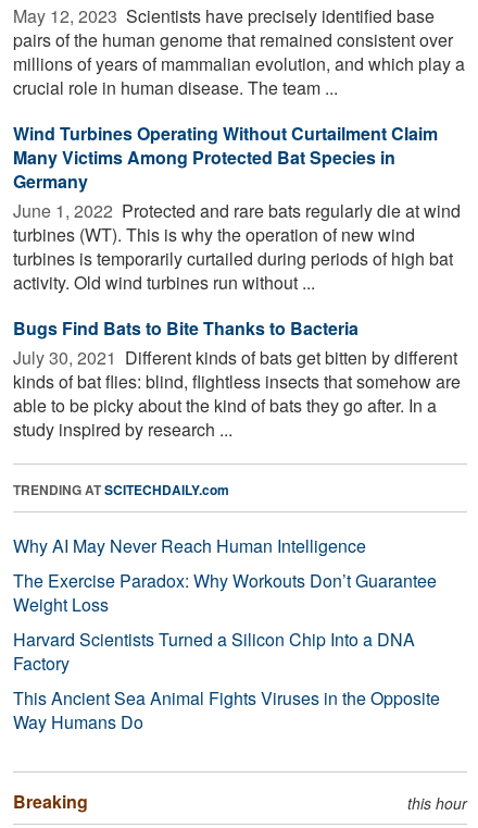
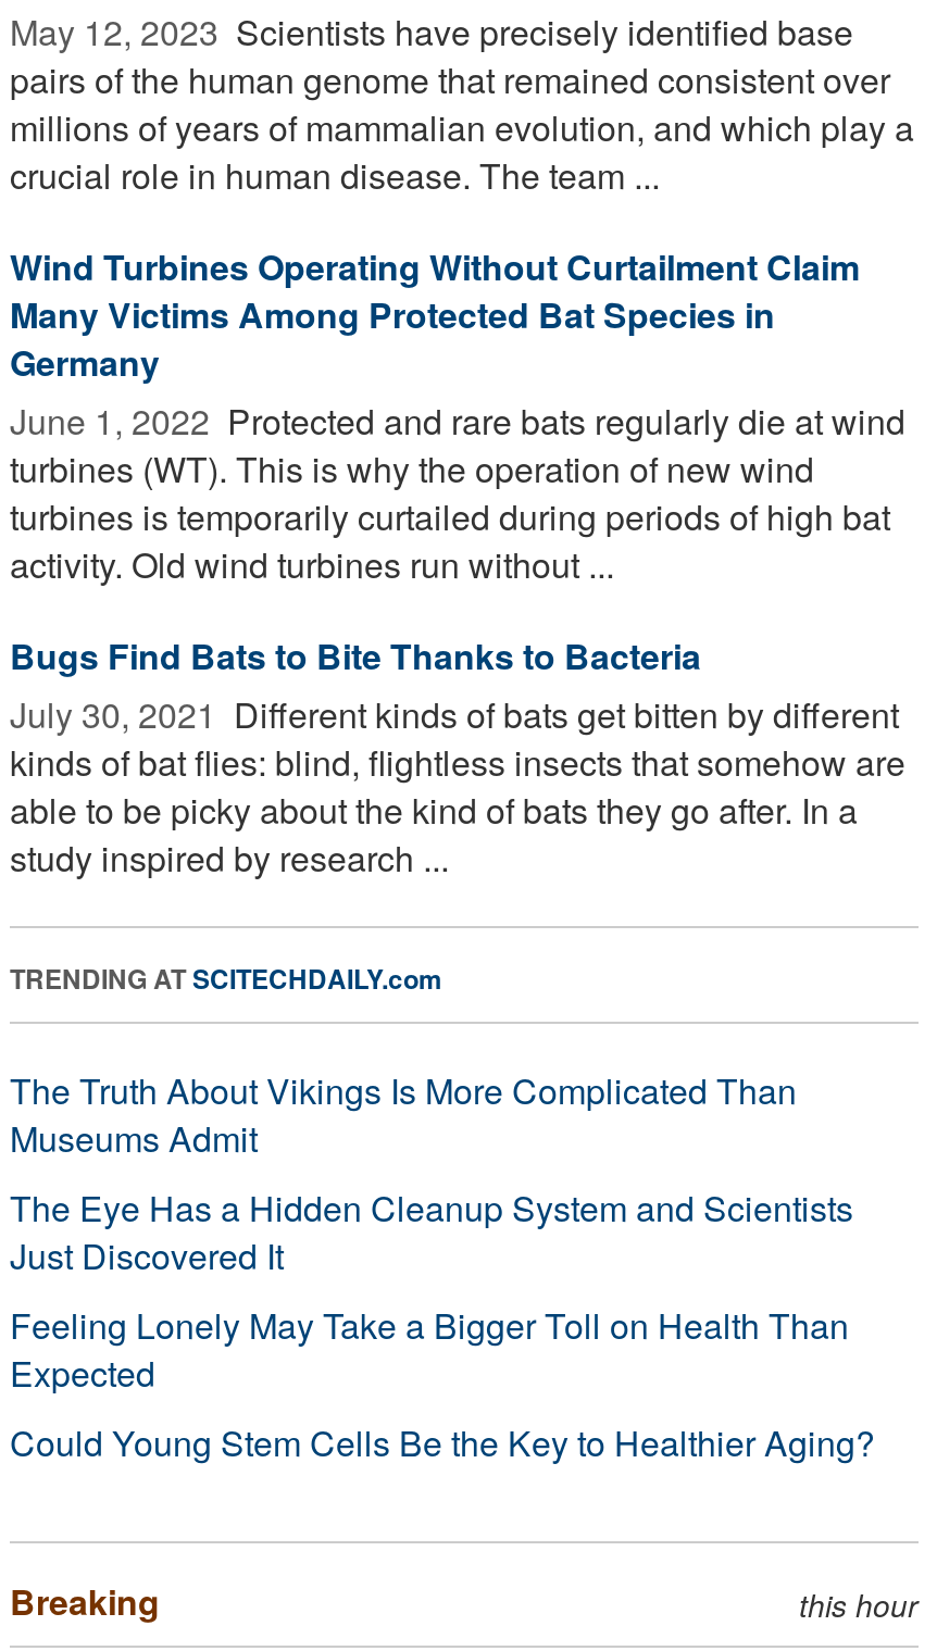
[13,533,440,734] Why AI May Never Reach Human Intelligence | The Exercise Paradox: Why Workouts Don’t Guarantee | Weight Loss | Harvard Scientists Turned a Silicon Chip Into a DNA | Factory | This Ancient Sea Animal Fights Viruses in the Opposite | Way Humans Do -> [10,1065,875,1467] The Truth About Vikings Is More Complicated Than | Museums Admit | The Eye Has a Hidden Cleanup System and Scientists | Just Discovered It | Feeling Lonely May Take a Bigger Toll on Health Than | Expected | Could Young Stem Cells Be the Key to Healthier Aging?

